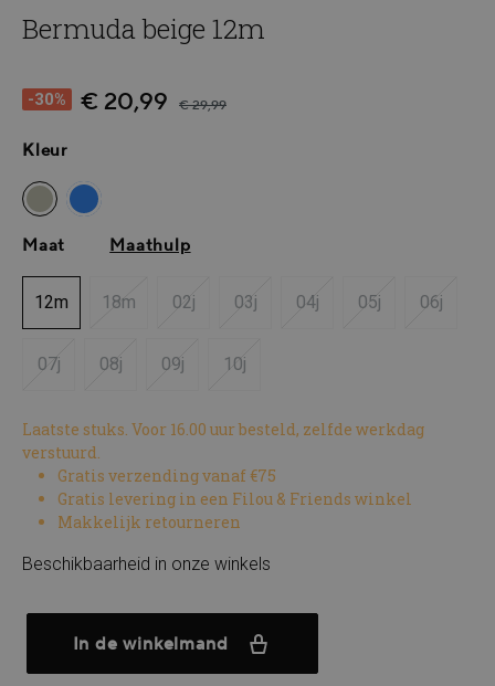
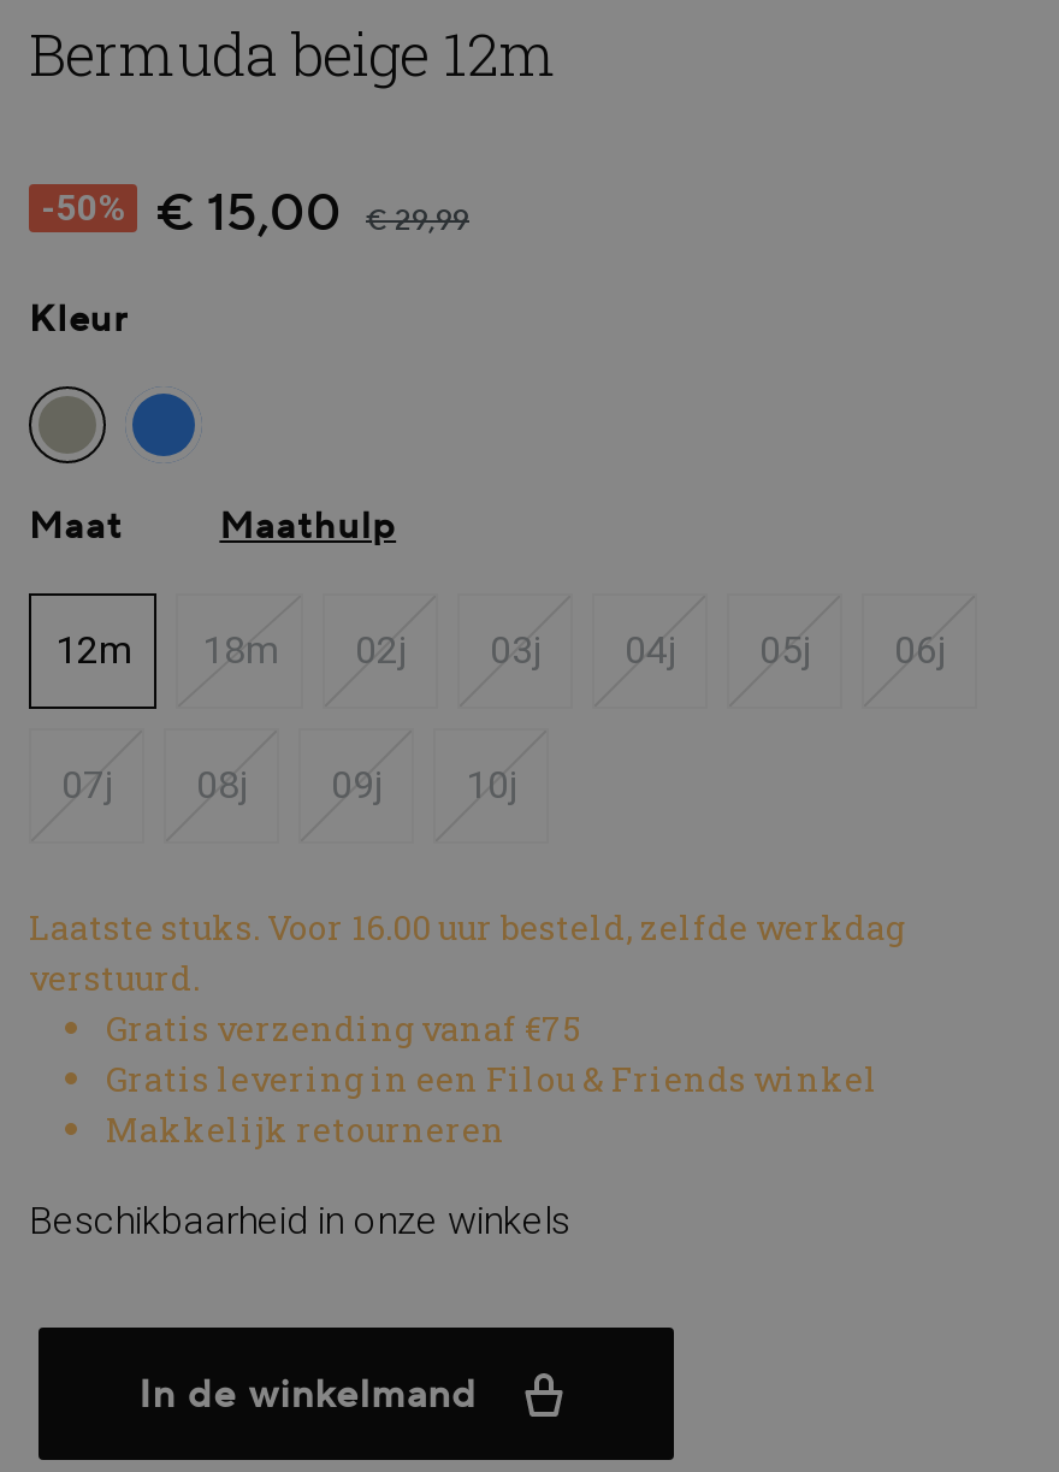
[28,89,66,109] -30% -> [41,187,125,230] -50%
[81,86,227,117] € 20,99 € 29,99 -> [156,179,469,247] € 15,00 € 29,99

